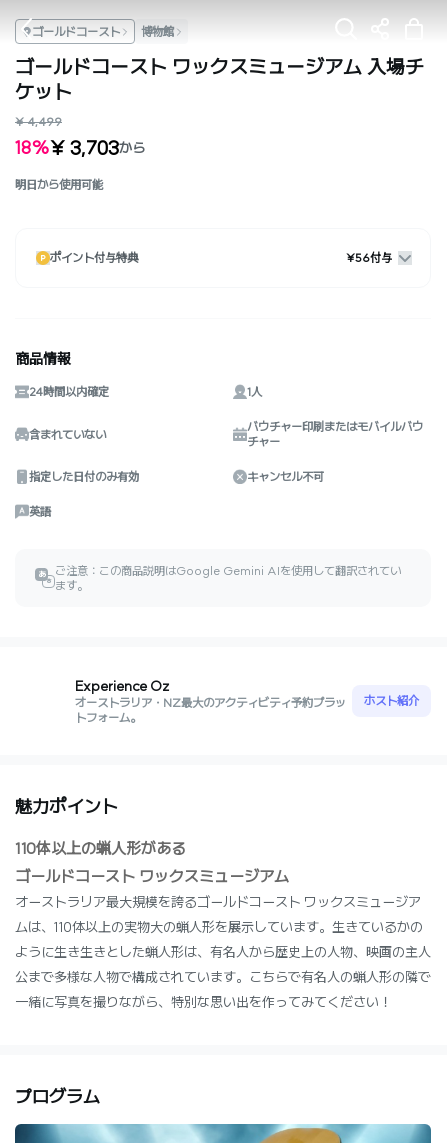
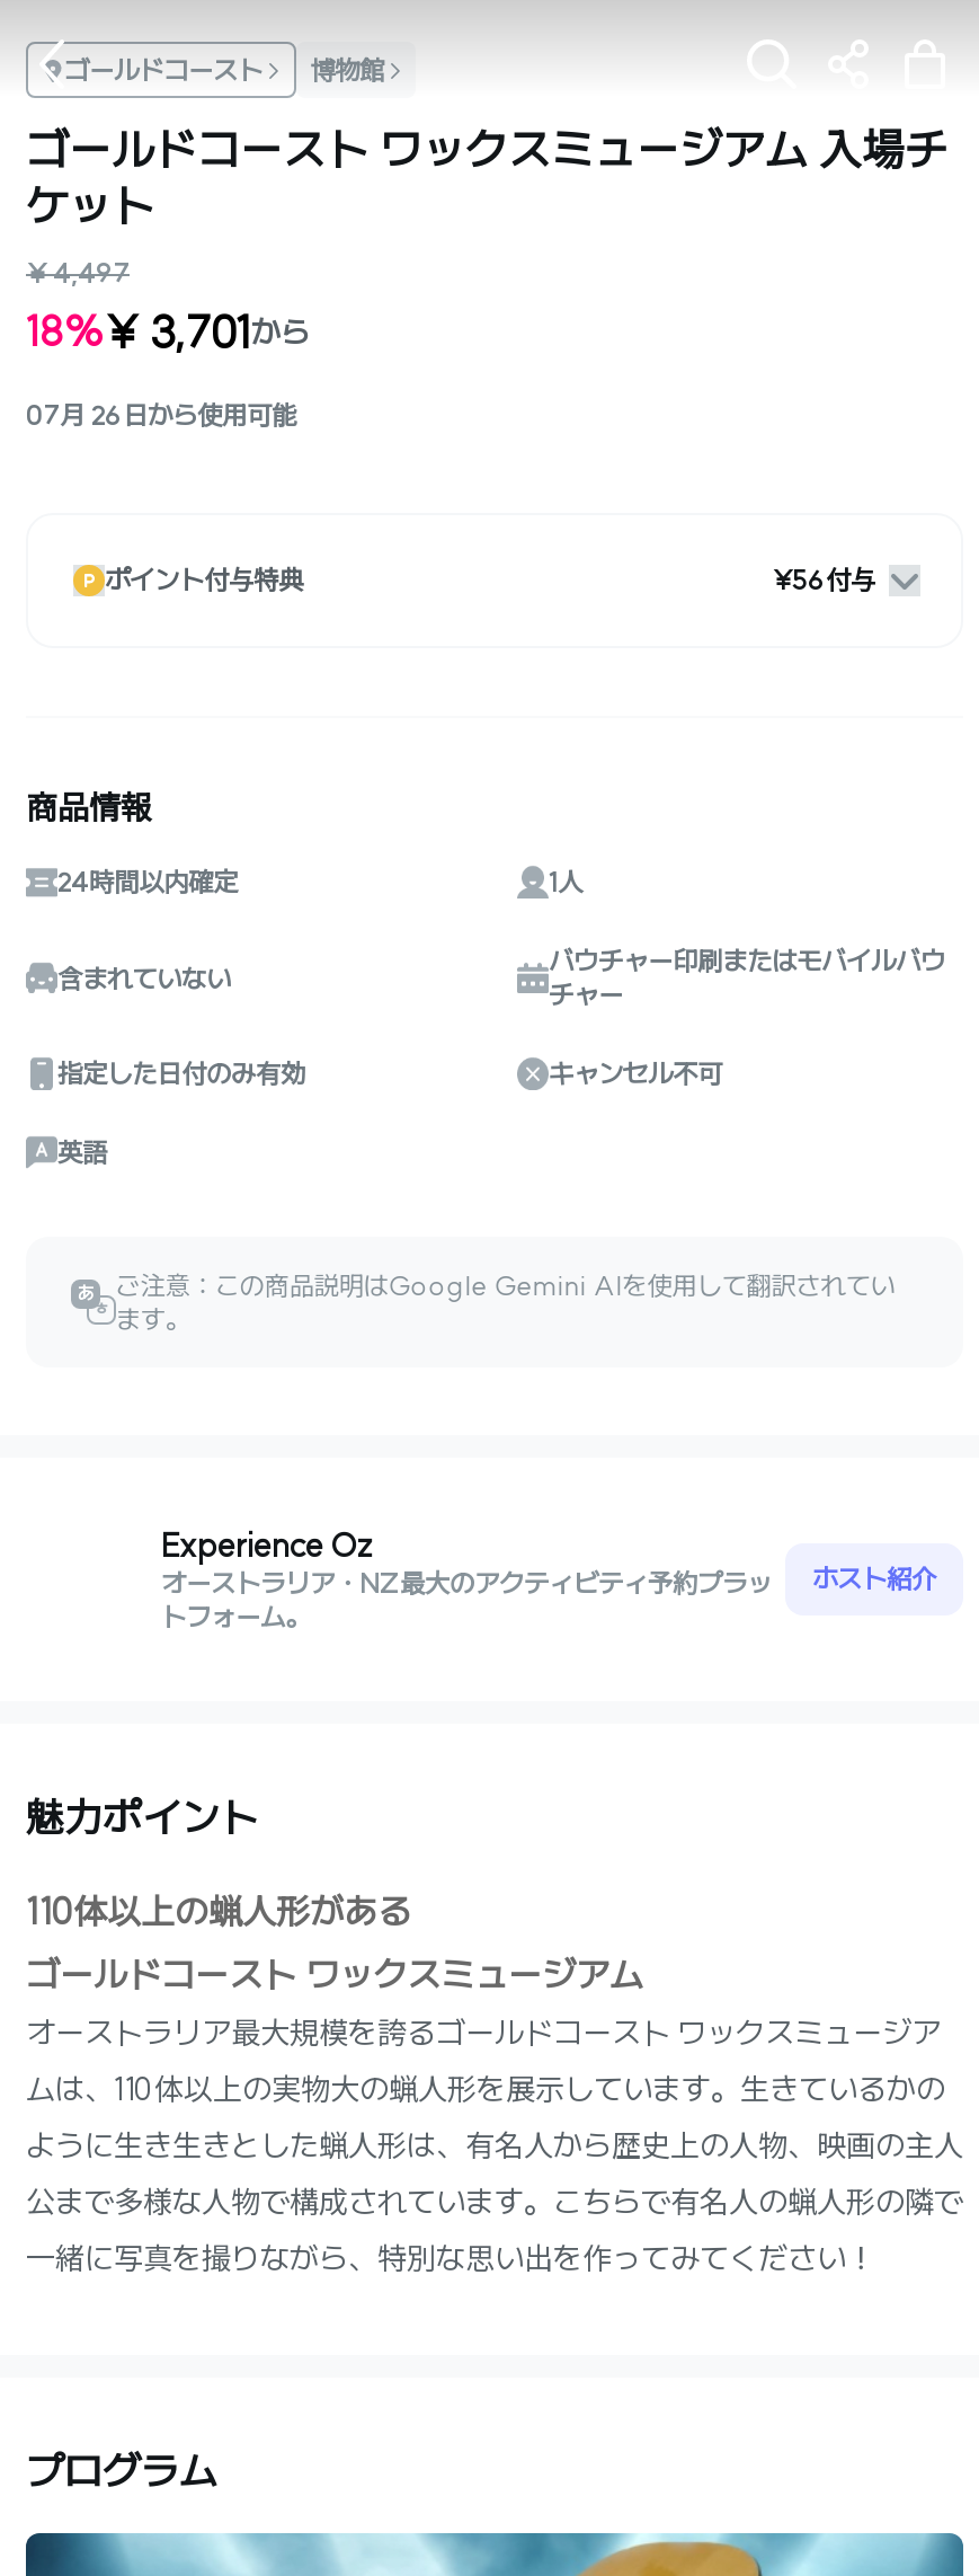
[15,114,145,160] ¥ 4,499 | 18%¥ 3,703から -> [26,256,310,360] ¥ 4,497 | 18%¥ 3,701から
[15,176,103,191] 明日から使用可能 -> [26,397,296,431] 07月 26日から使用可能

